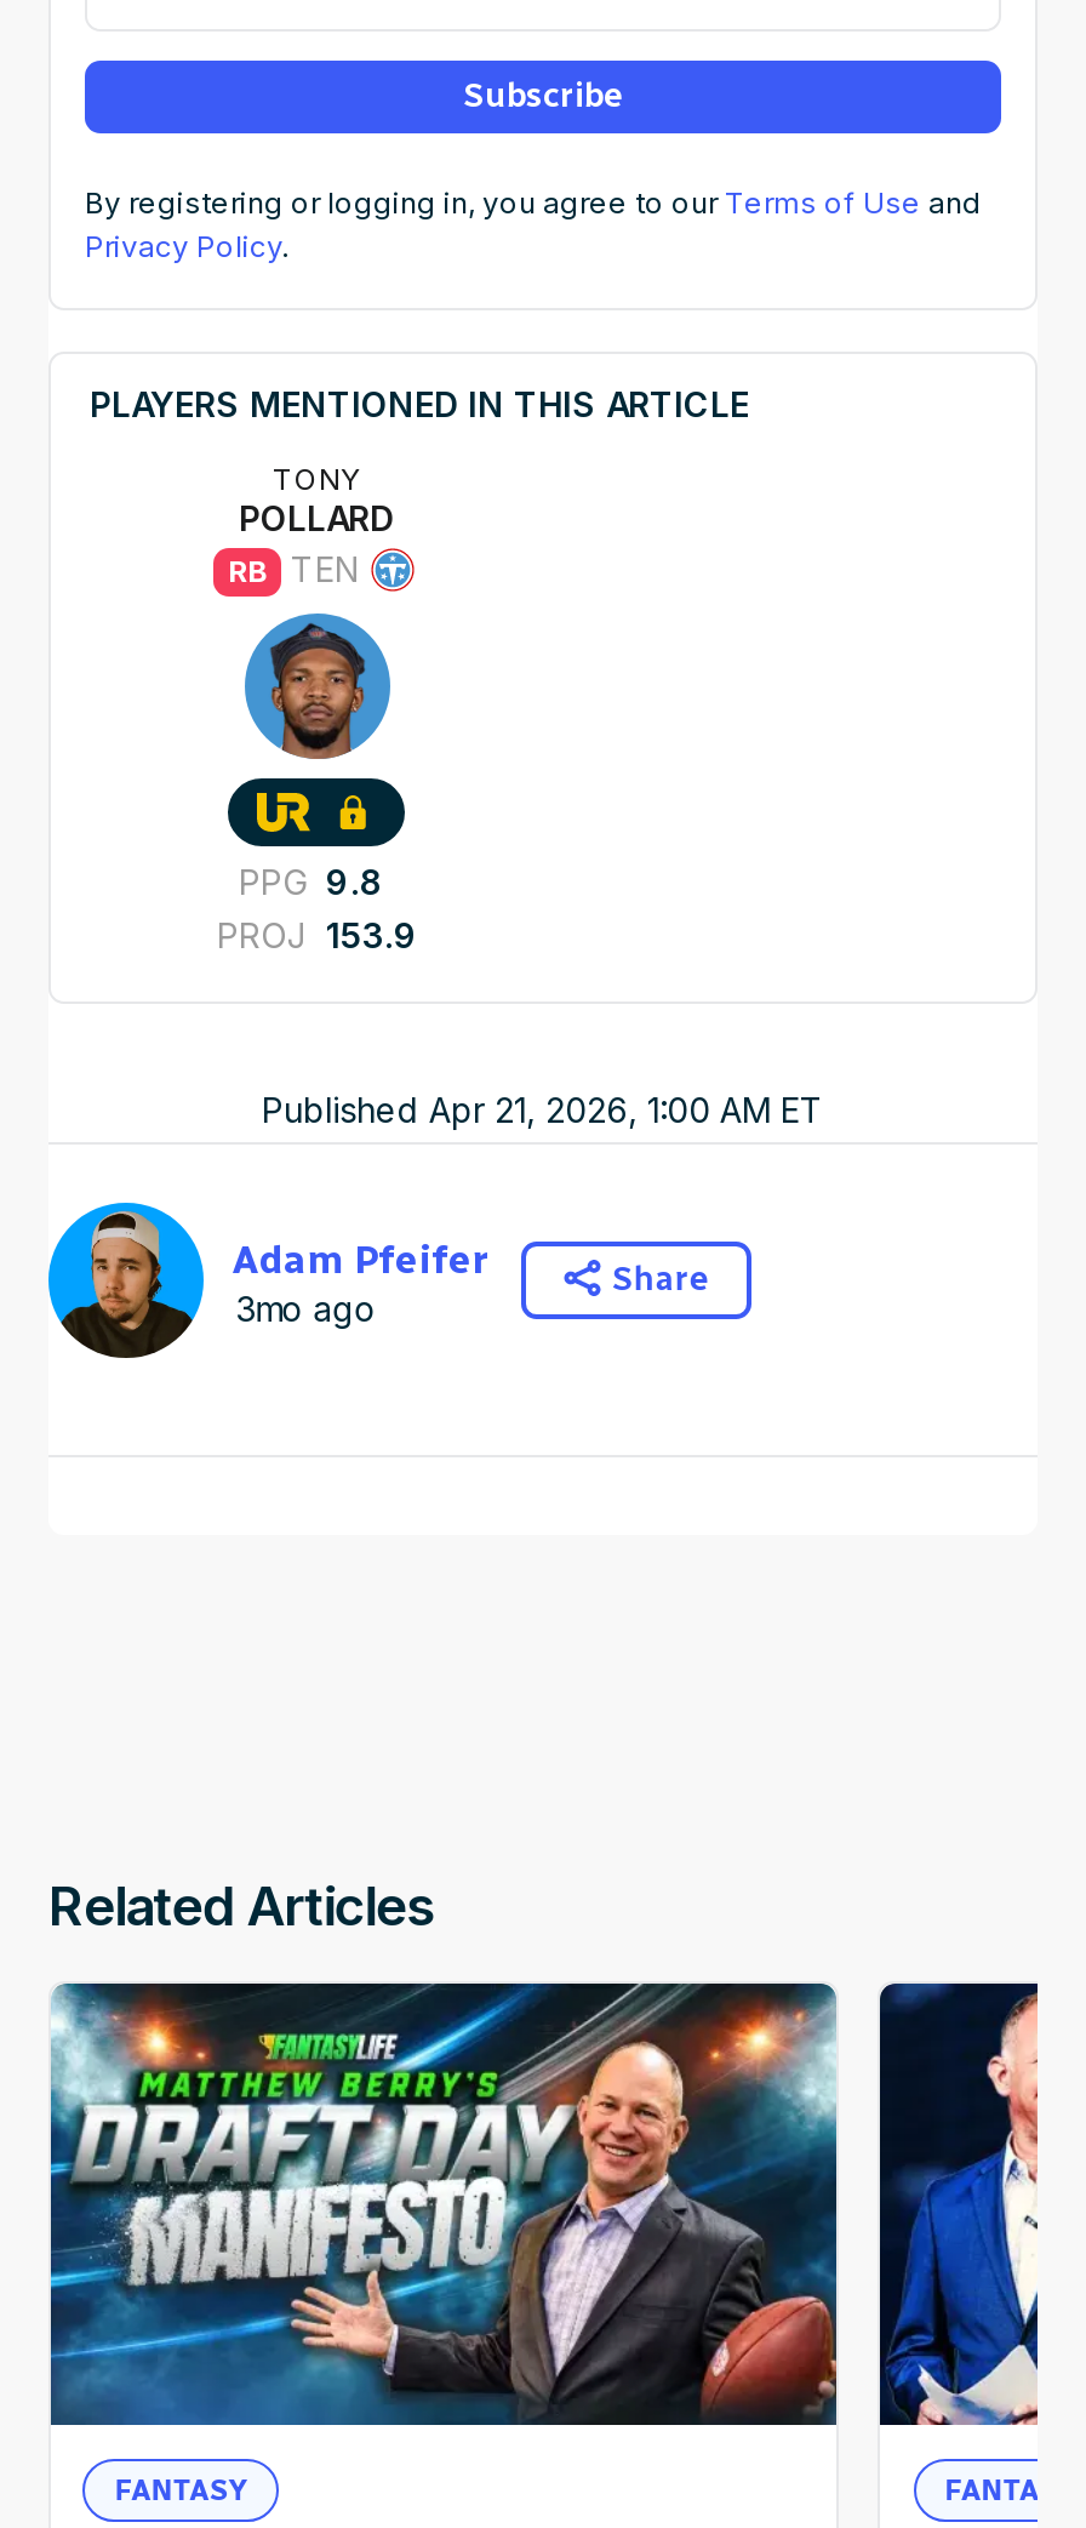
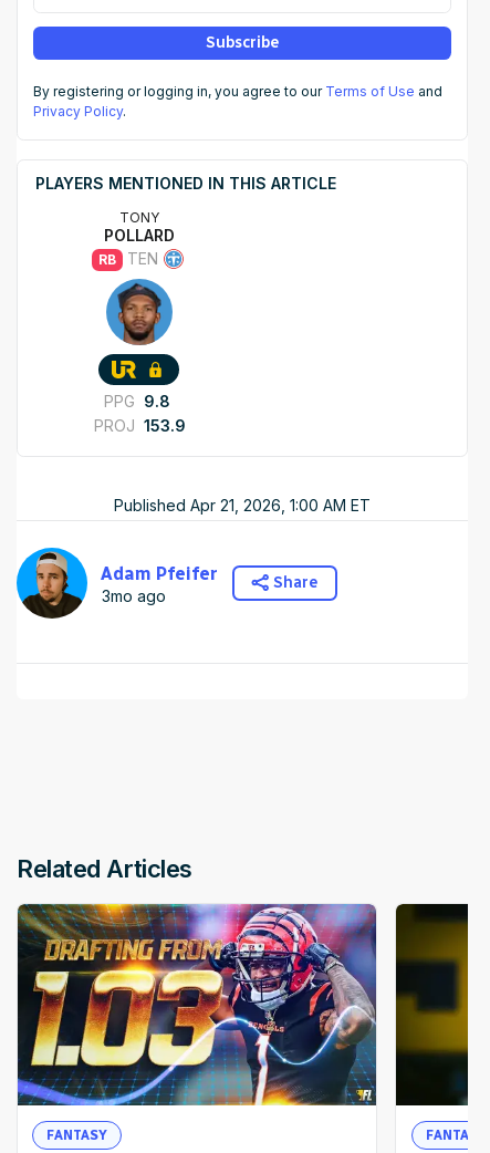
[48,1981,839,2427] [image] -> [17,903,377,1107] [image]
[880,1981,1040,2427] [image] -> [396,903,469,1107] [image]

